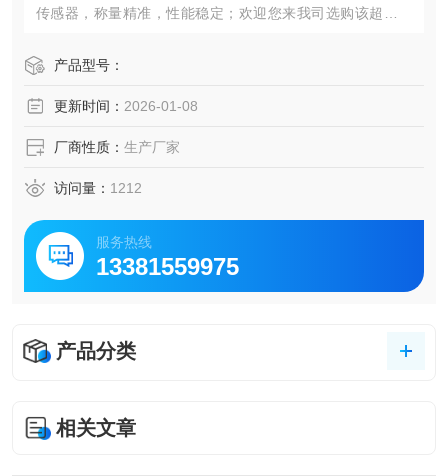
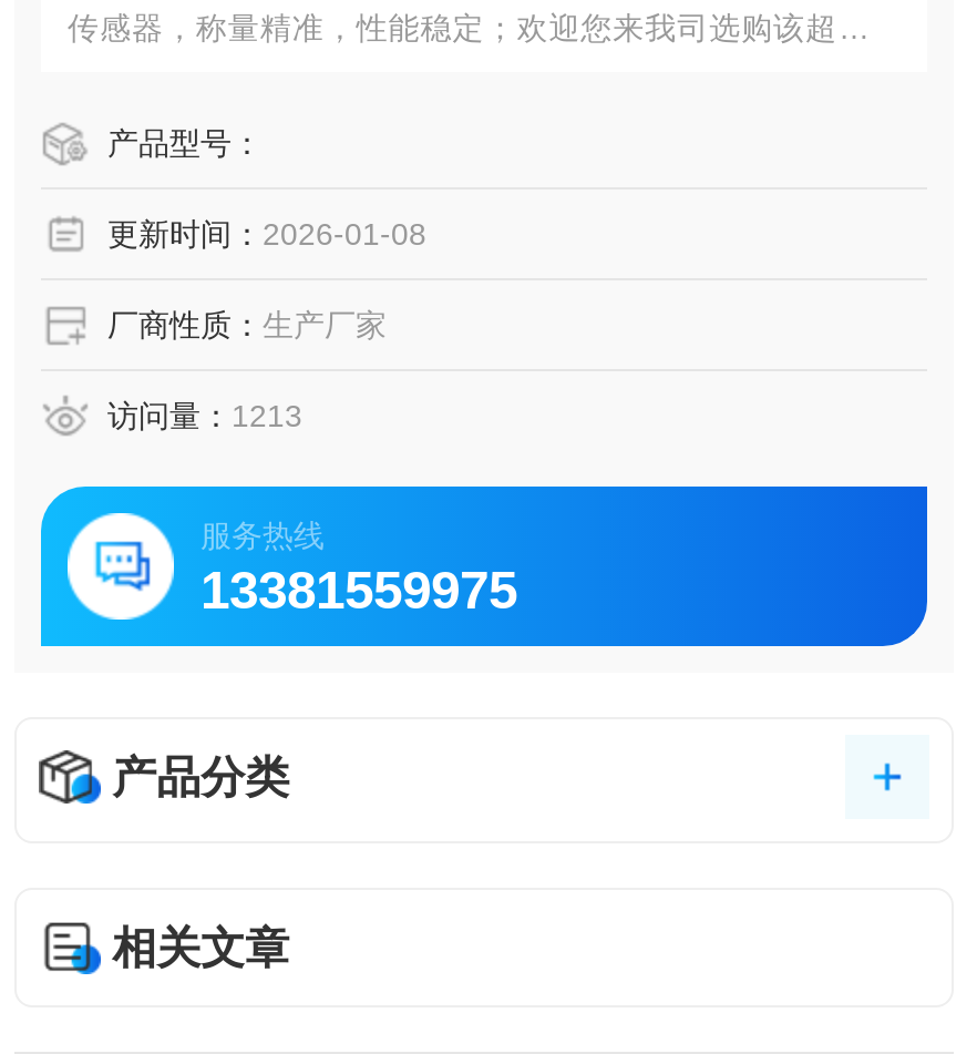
[54,180,142,196] 访问量：1212 -> [107,398,302,433] 访问量：1213

